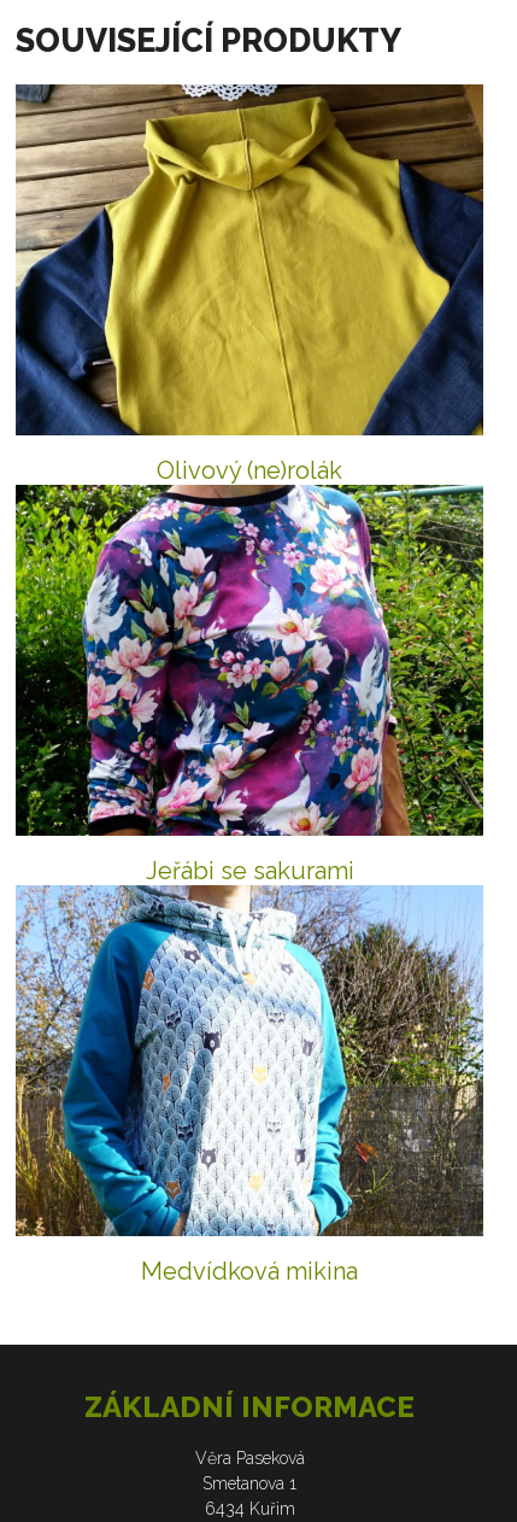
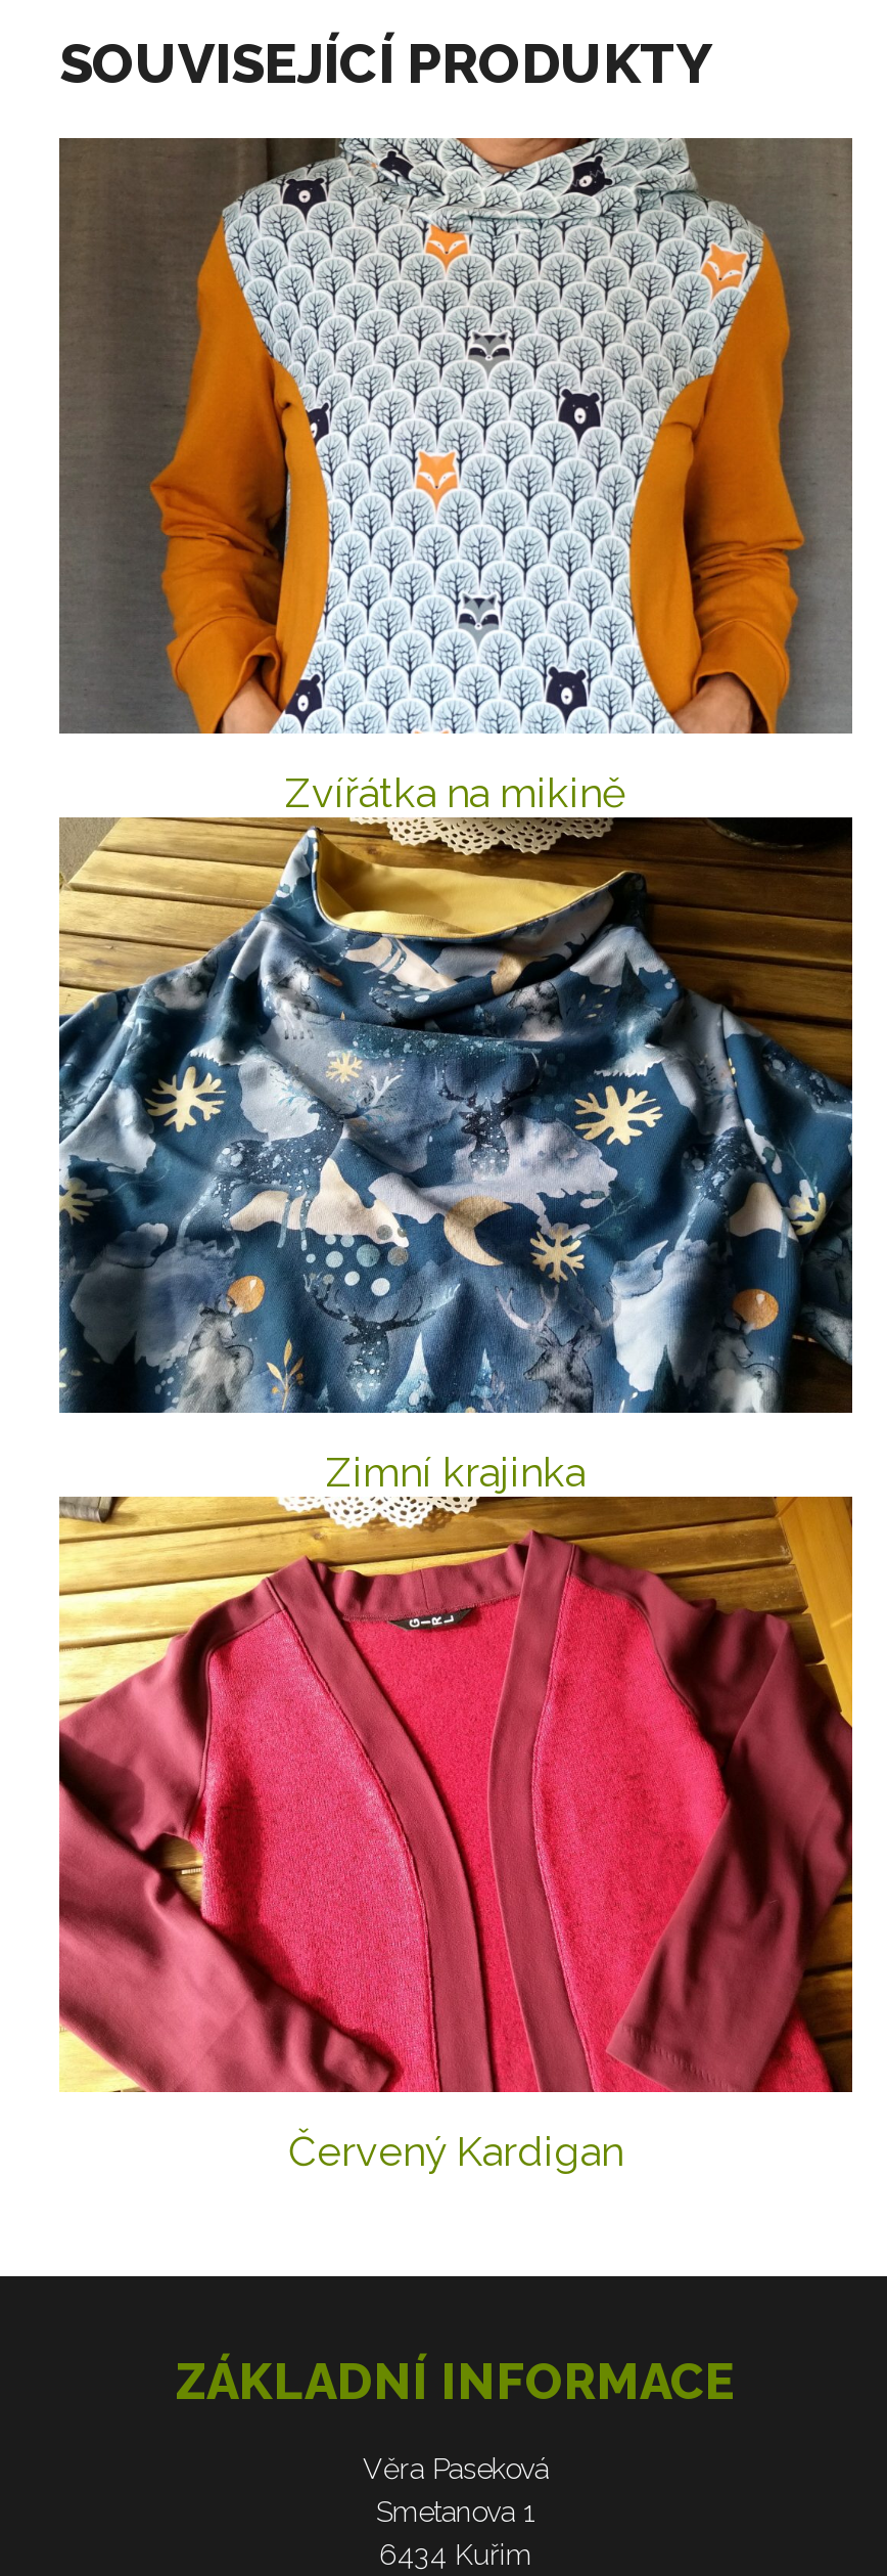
[14,83,484,485] [image] | Olivový (ne)rolák -> [57,136,854,817] [image] | Zvířátka na mikině
[14,484,484,886] [image] | Jeřábi se sakurami -> [57,815,854,1496] [image] | Zimní krajinka
[14,884,484,1286] [image] | Medvídková mikina -> [57,1495,854,2176] [image] | Červený Kardigan

